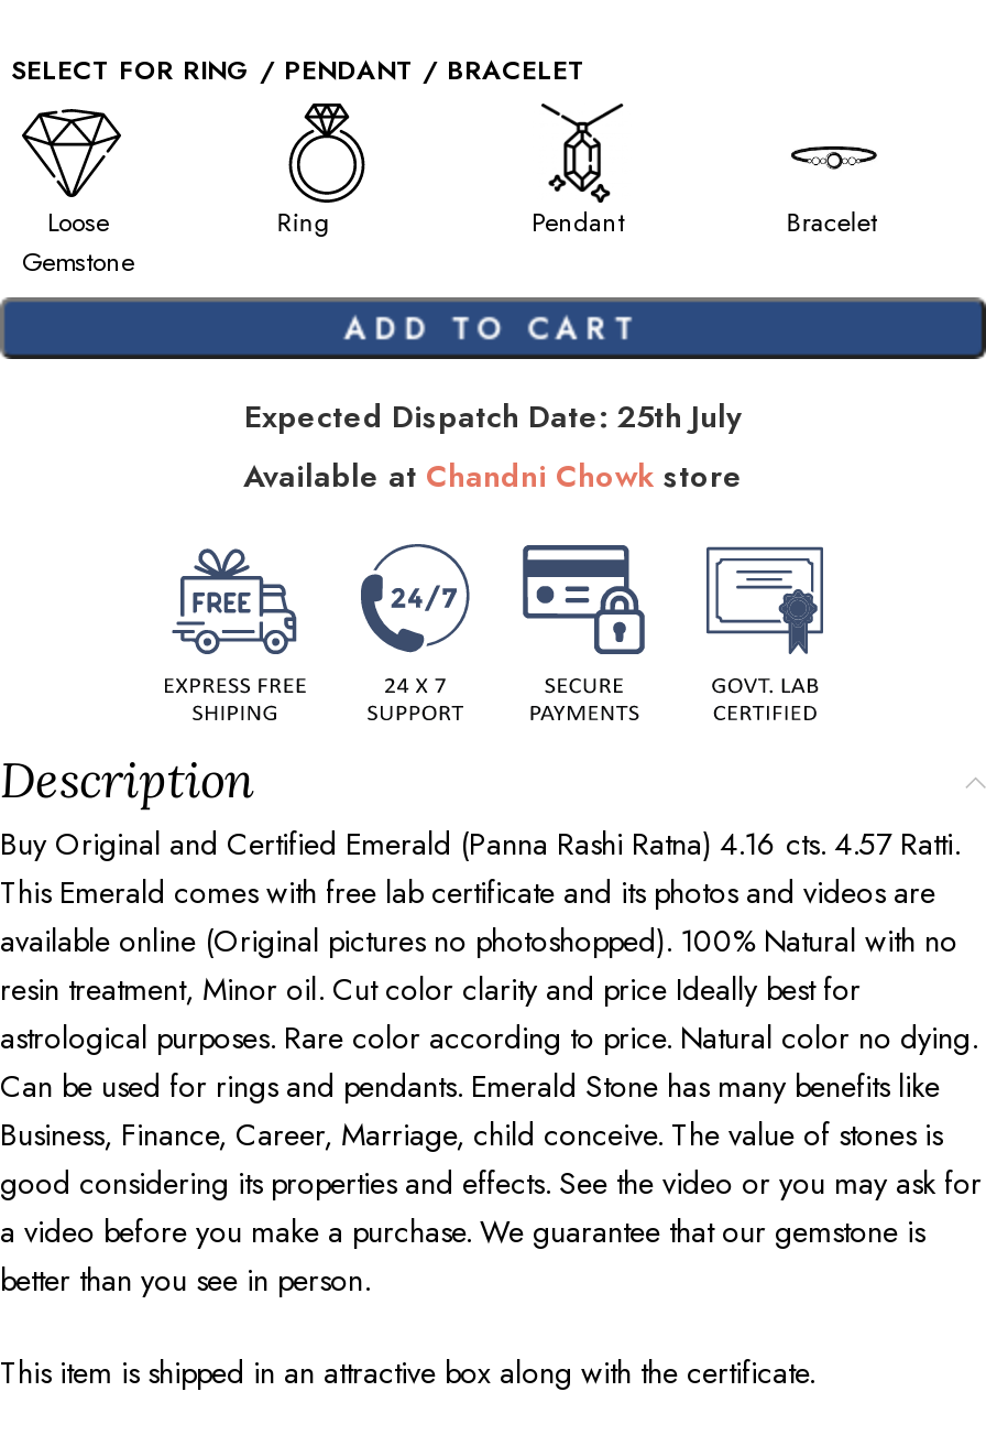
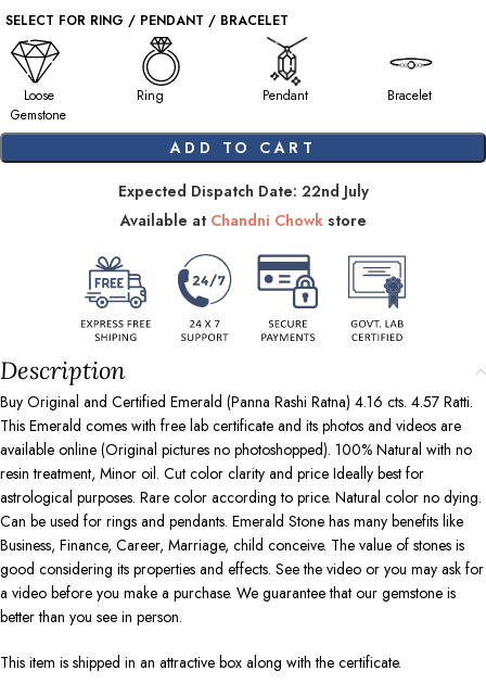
[244,394,742,438] Expected Dispatch Date: 25th July -> [118,180,368,202] Expected Dispatch Date: 22nd July

